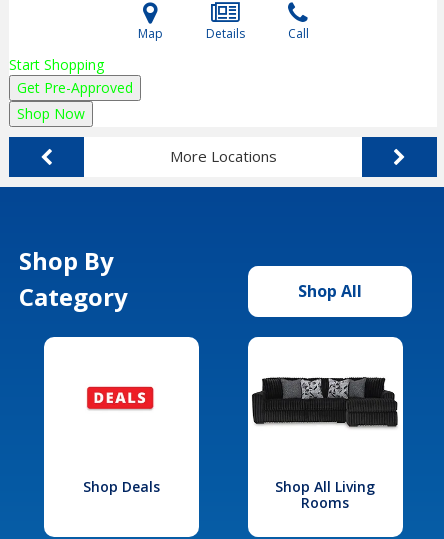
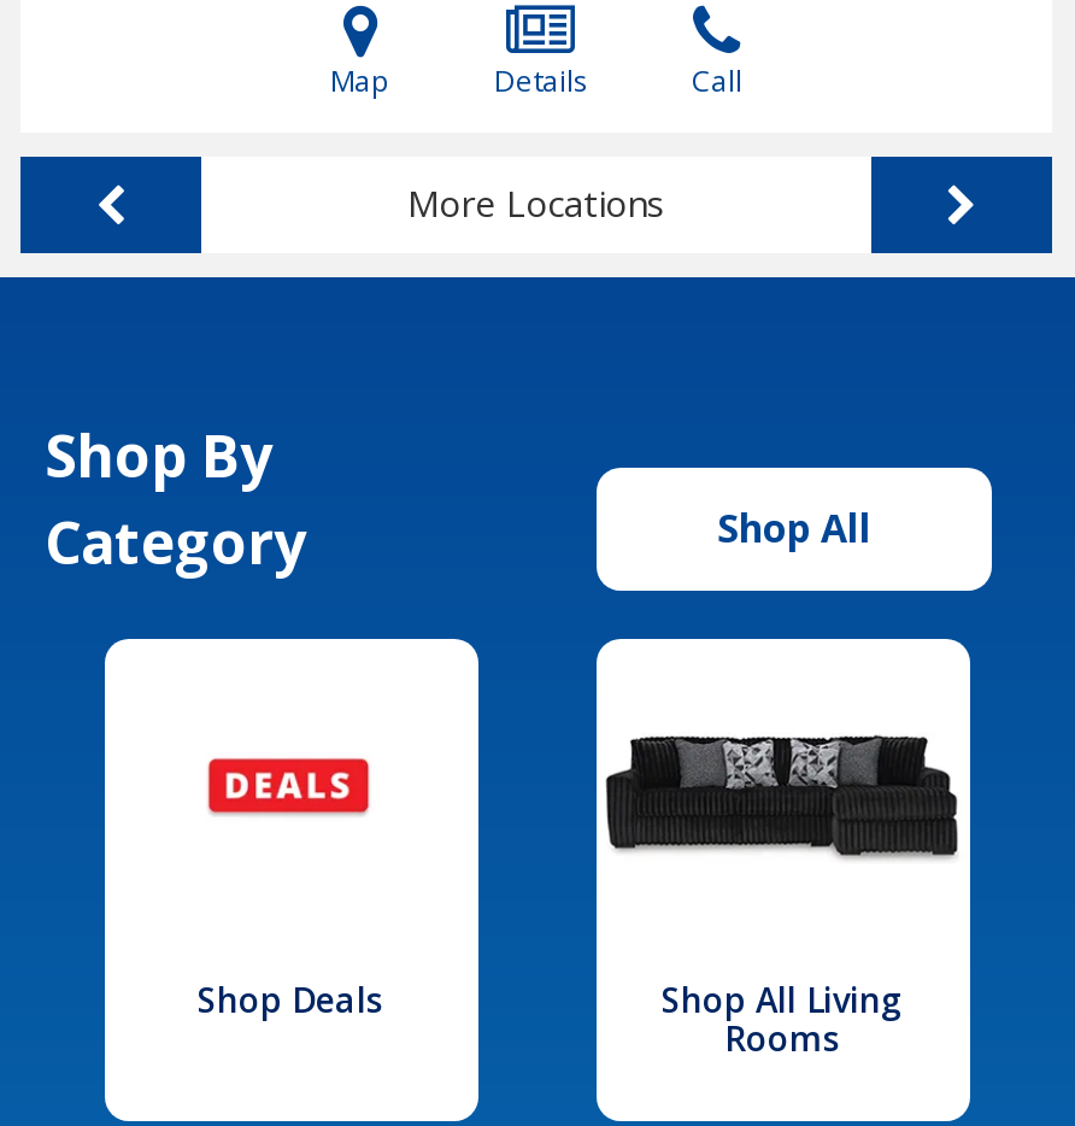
[9,55,133,123] Start Shopping | Get Pre-Approved | Shop Now -> none

